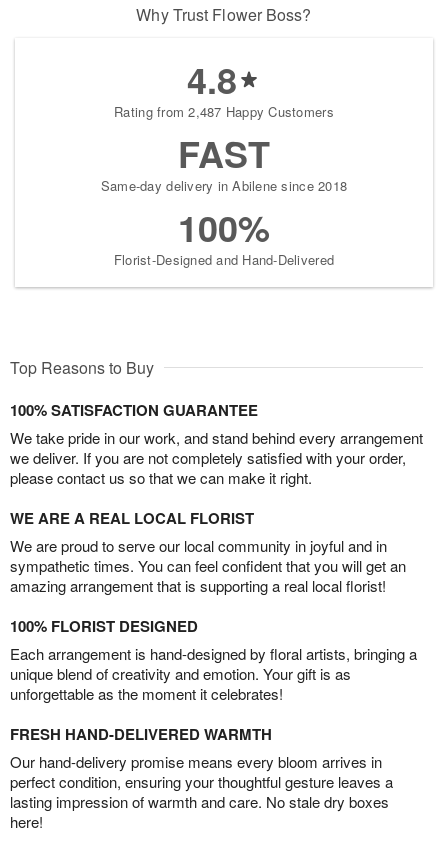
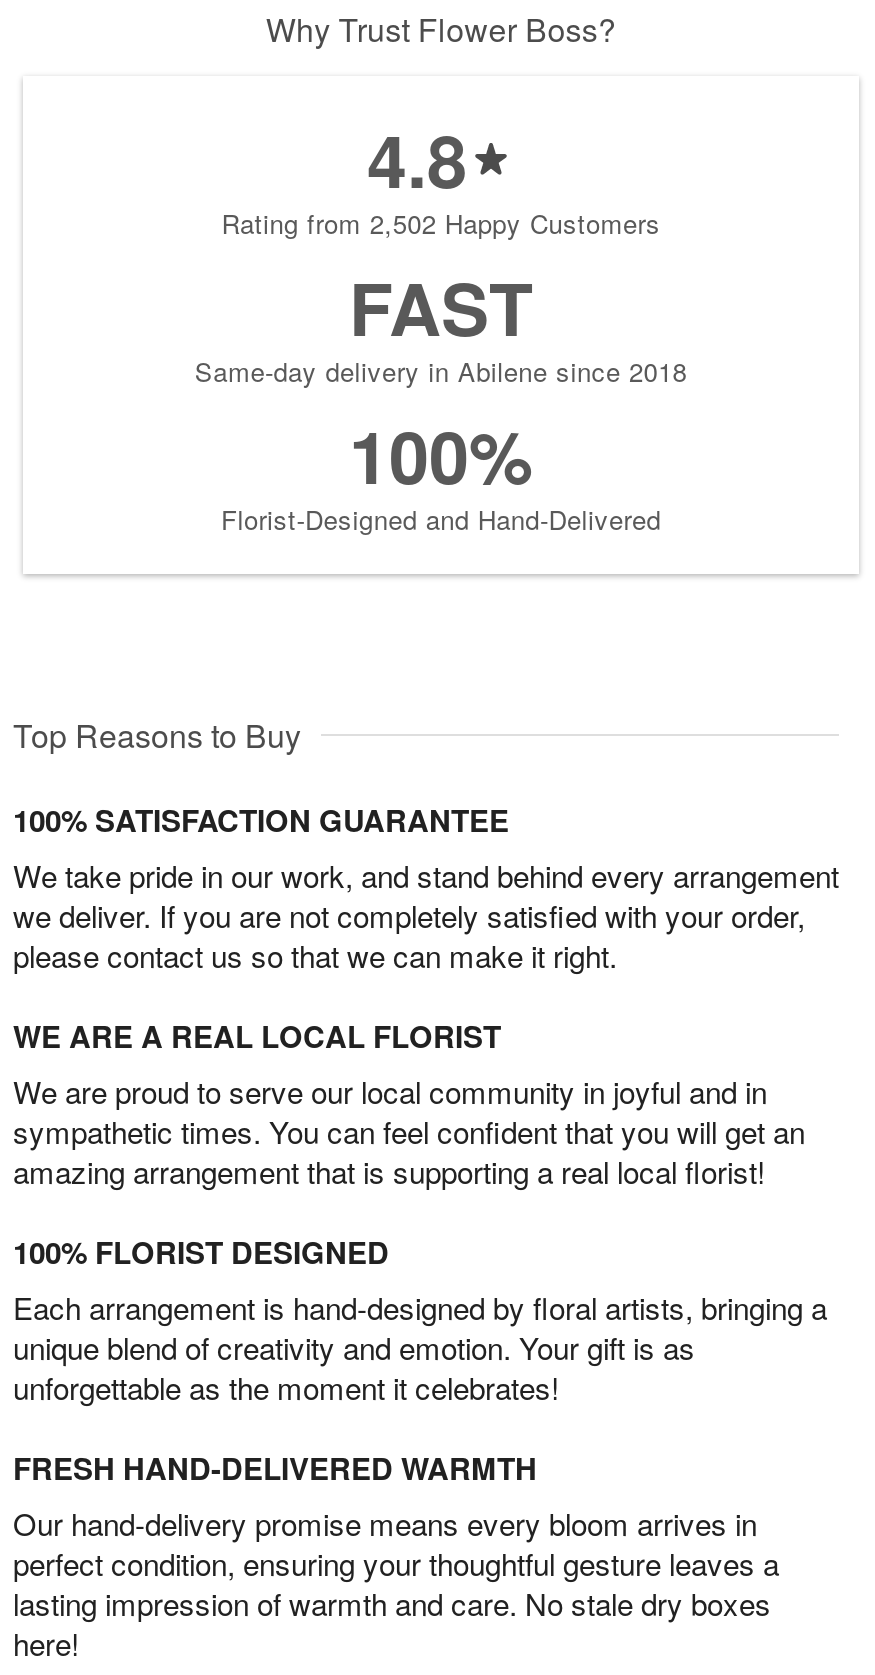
[114,102,334,121] Rating from 2,487 Happy Customers -> [221,205,661,243] Rating from 2,502 Happy Customers

